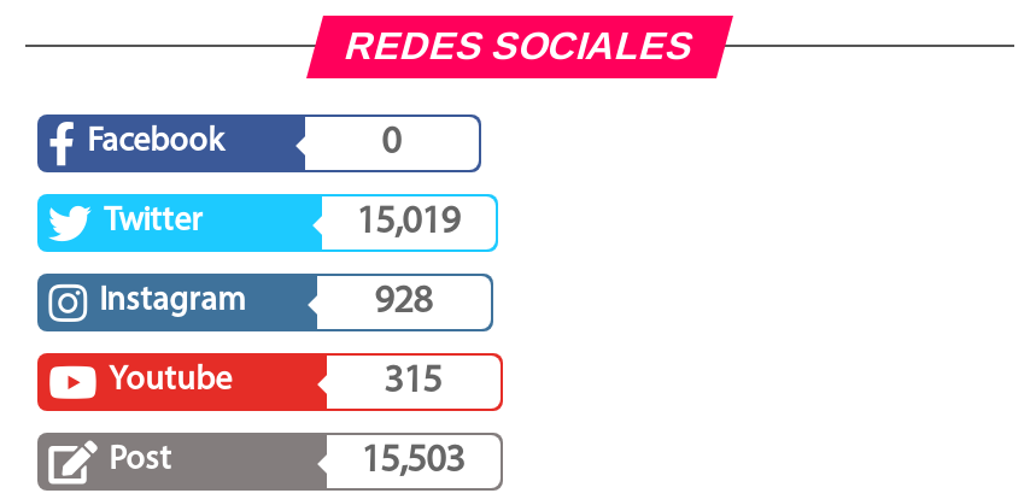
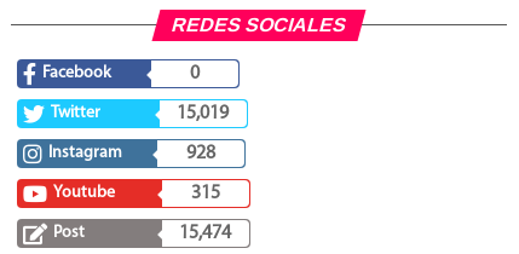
[361,442,465,481] 15,503 -> [179,224,231,243] 15,474

